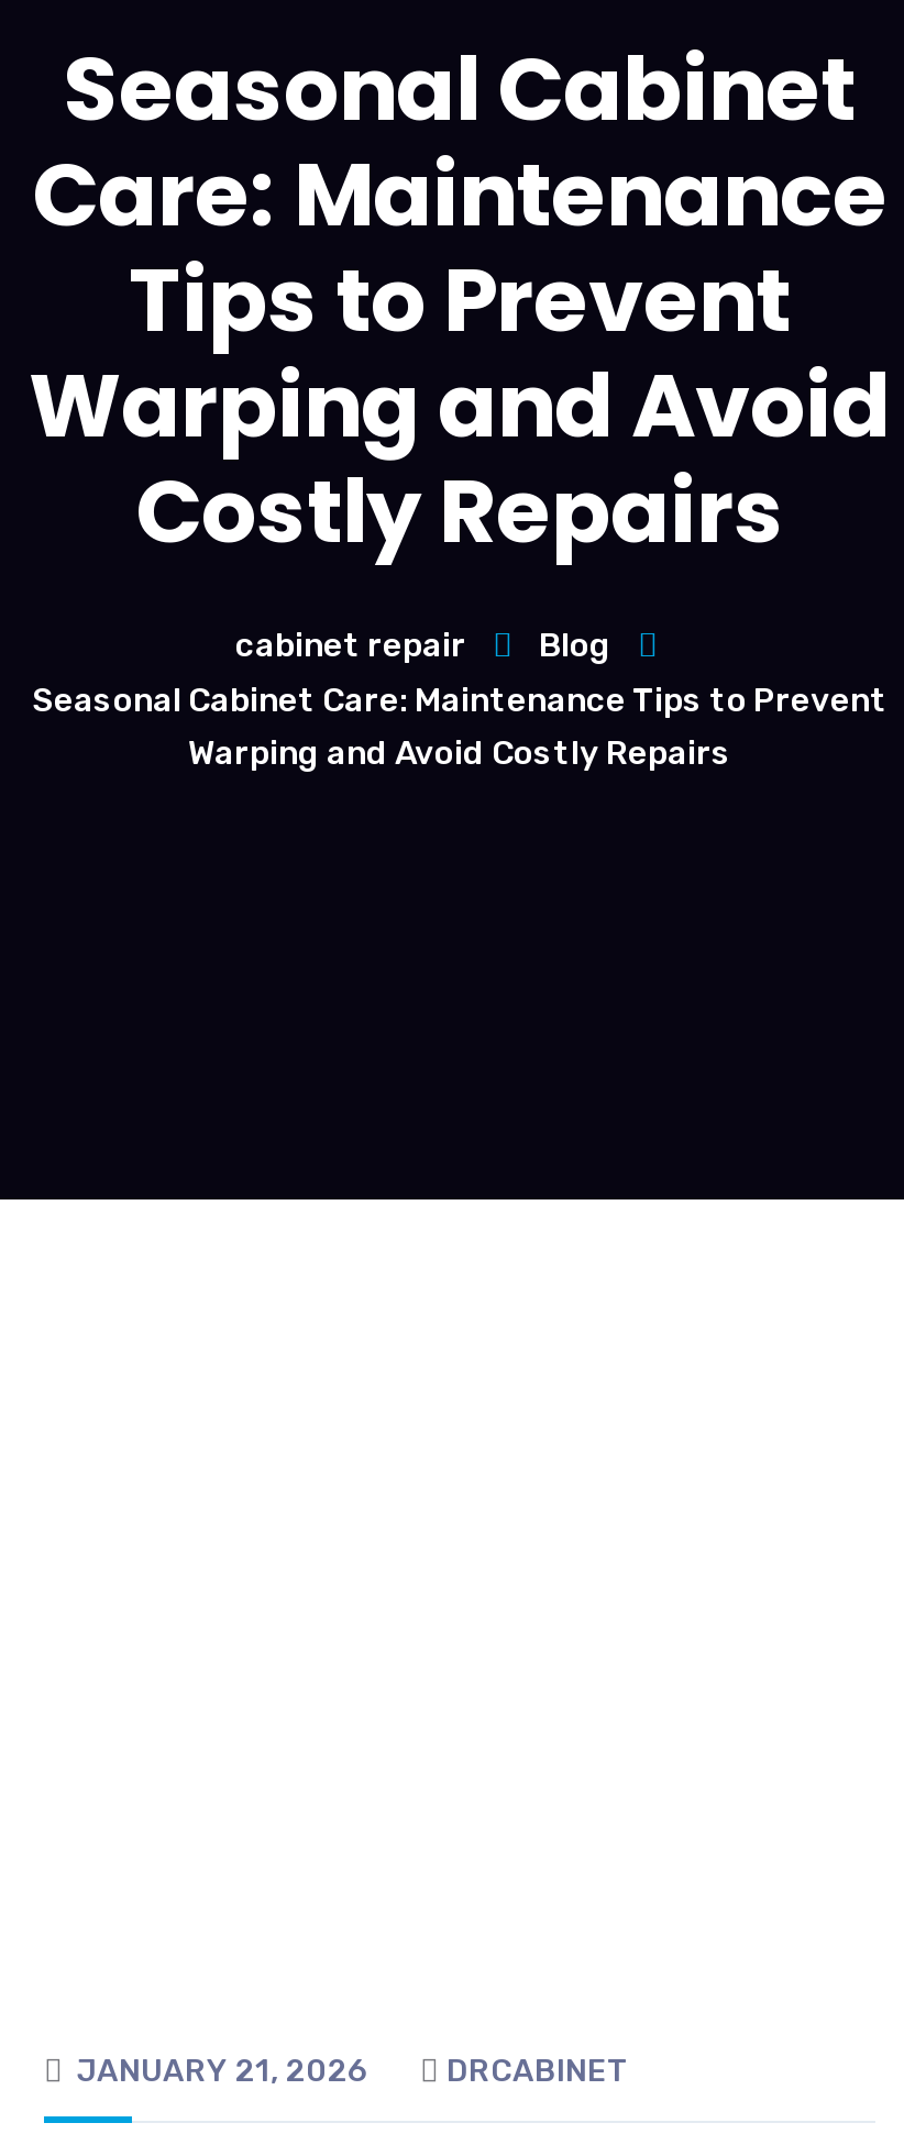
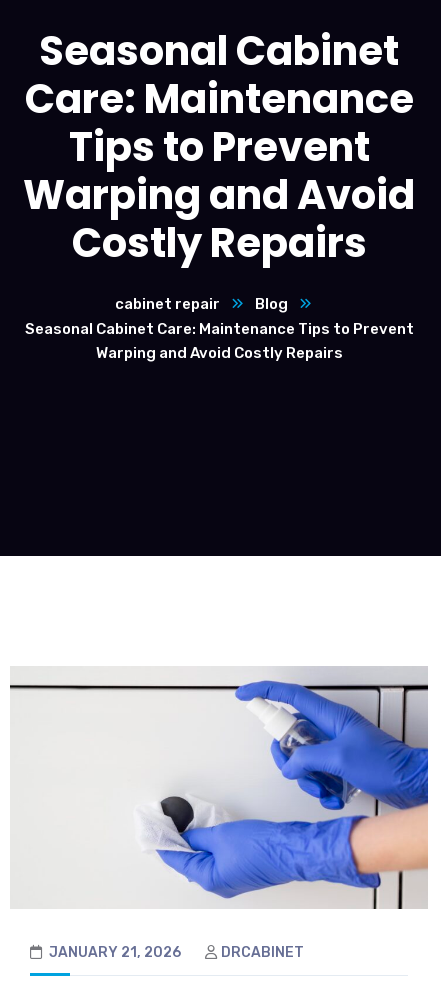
none -> [9,666,429,910] [image]

